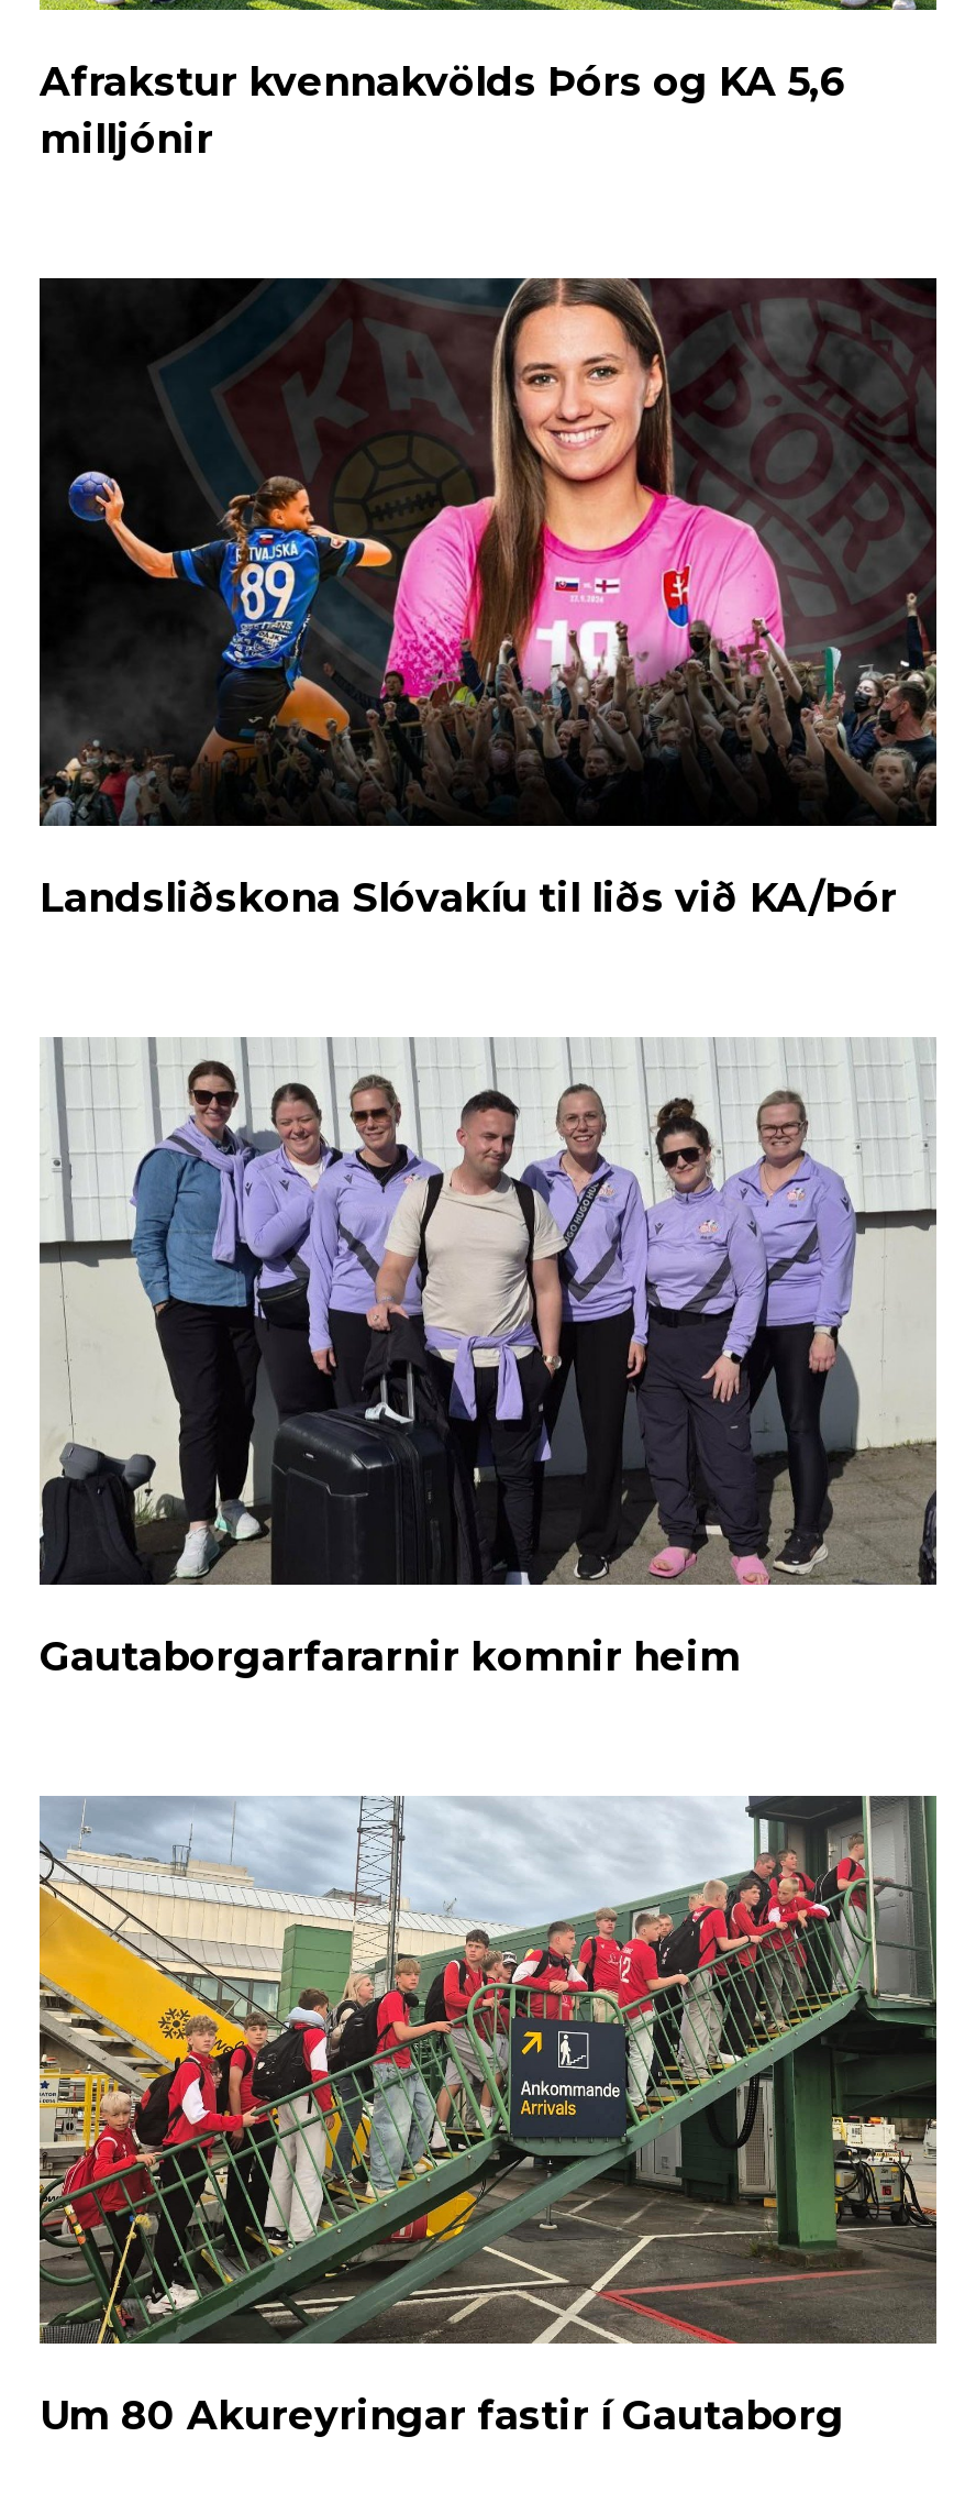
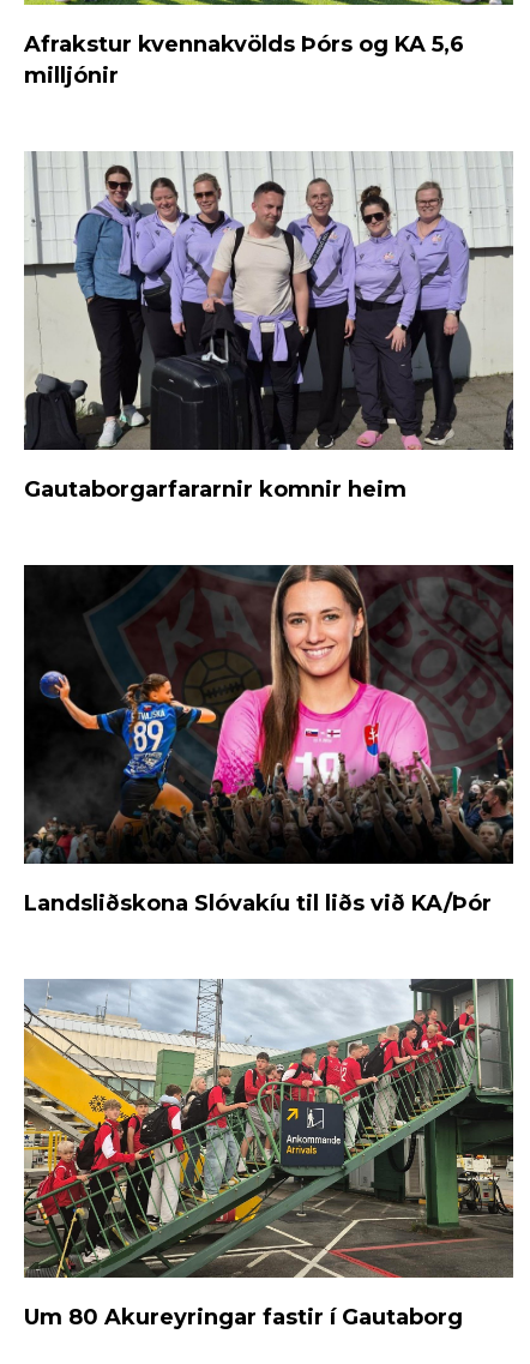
moved [37,277,936,922] -> [23,564,514,917]: [image] | Landsliðskona Slóvakíu til liðs við KA/Þór
moved [40,1034,939,1680] -> [24,150,514,503]: [image] | Gautaborgarfararnir komnir heim

